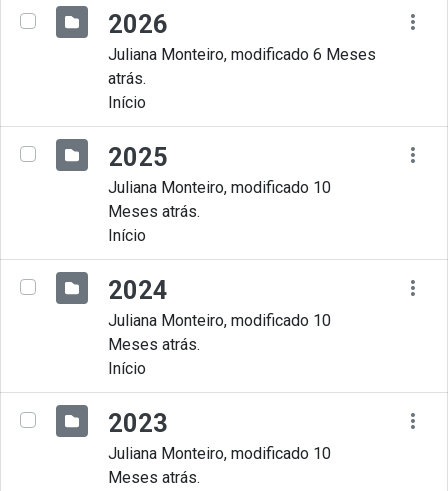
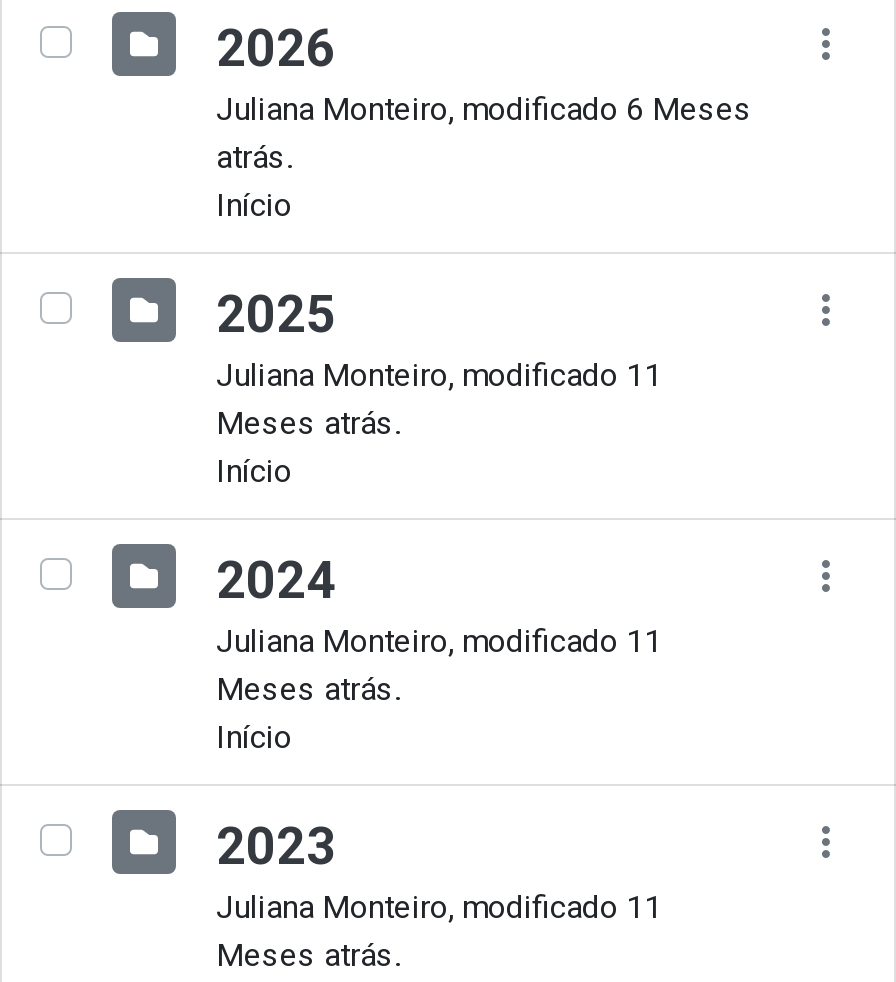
[108,178,331,197] Juliana Monteiro, modificado 10 -> [216,356,662,394] Juliana Monteiro, modificado 11
[108,311,331,330] Juliana Monteiro, modificado 10 -> [216,622,662,660] Juliana Monteiro, modificado 11
[108,444,331,463] Juliana Monteiro, modificado 10 -> [216,888,662,926] Juliana Monteiro, modificado 11

